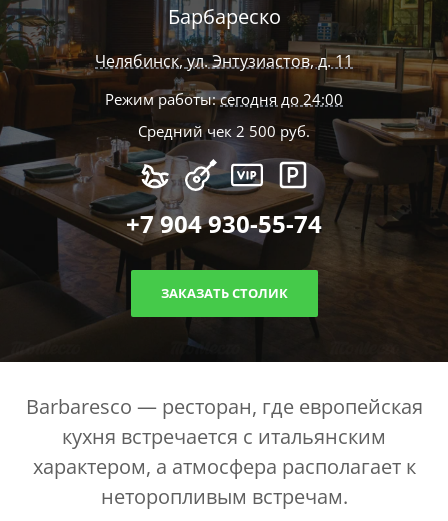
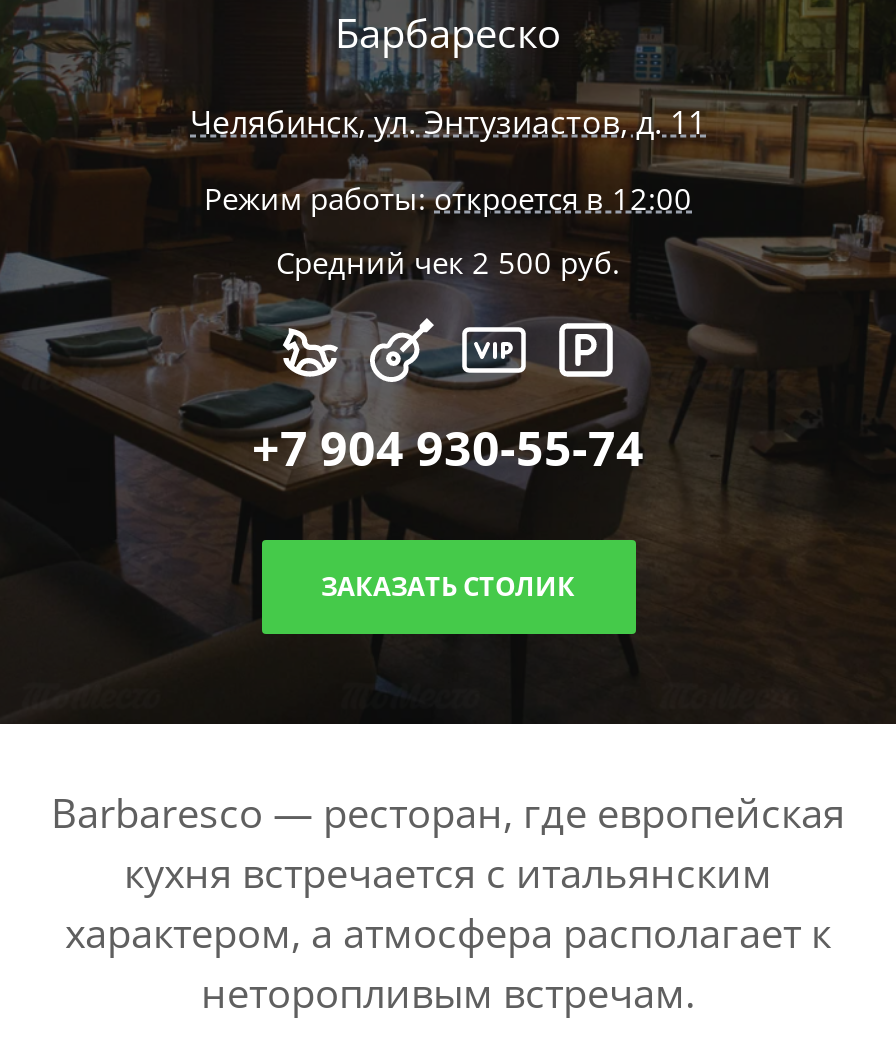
[105,89,343,109] Режим работы: сегодня до 24:00 -> [204,178,692,218] Режим работы: откроется в 12:00

